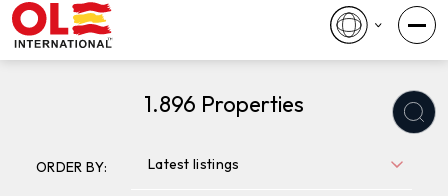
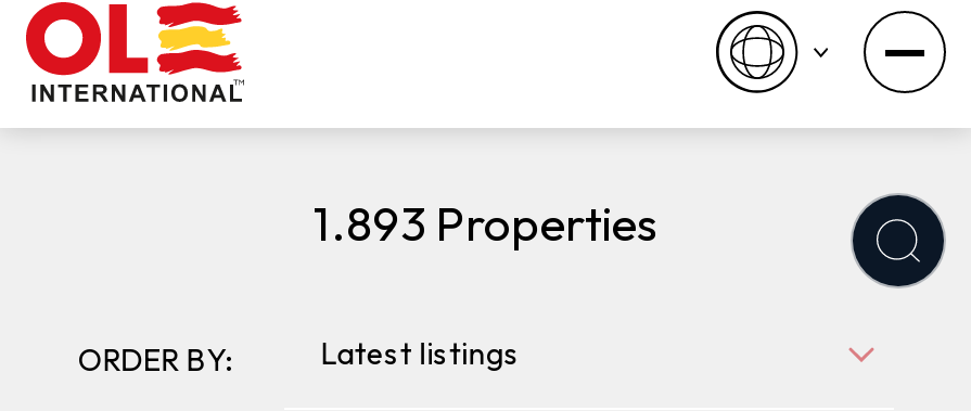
[144,90,304,118] 1.896 Properties -> [314,193,659,254] 1.893 Properties

